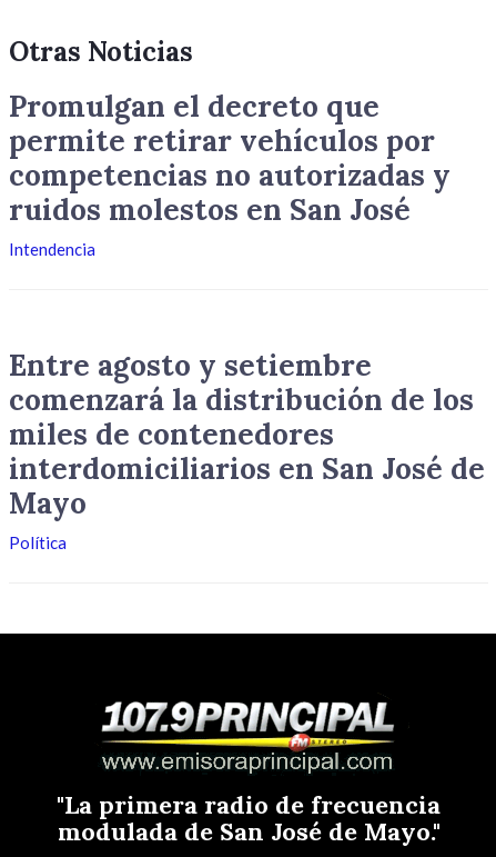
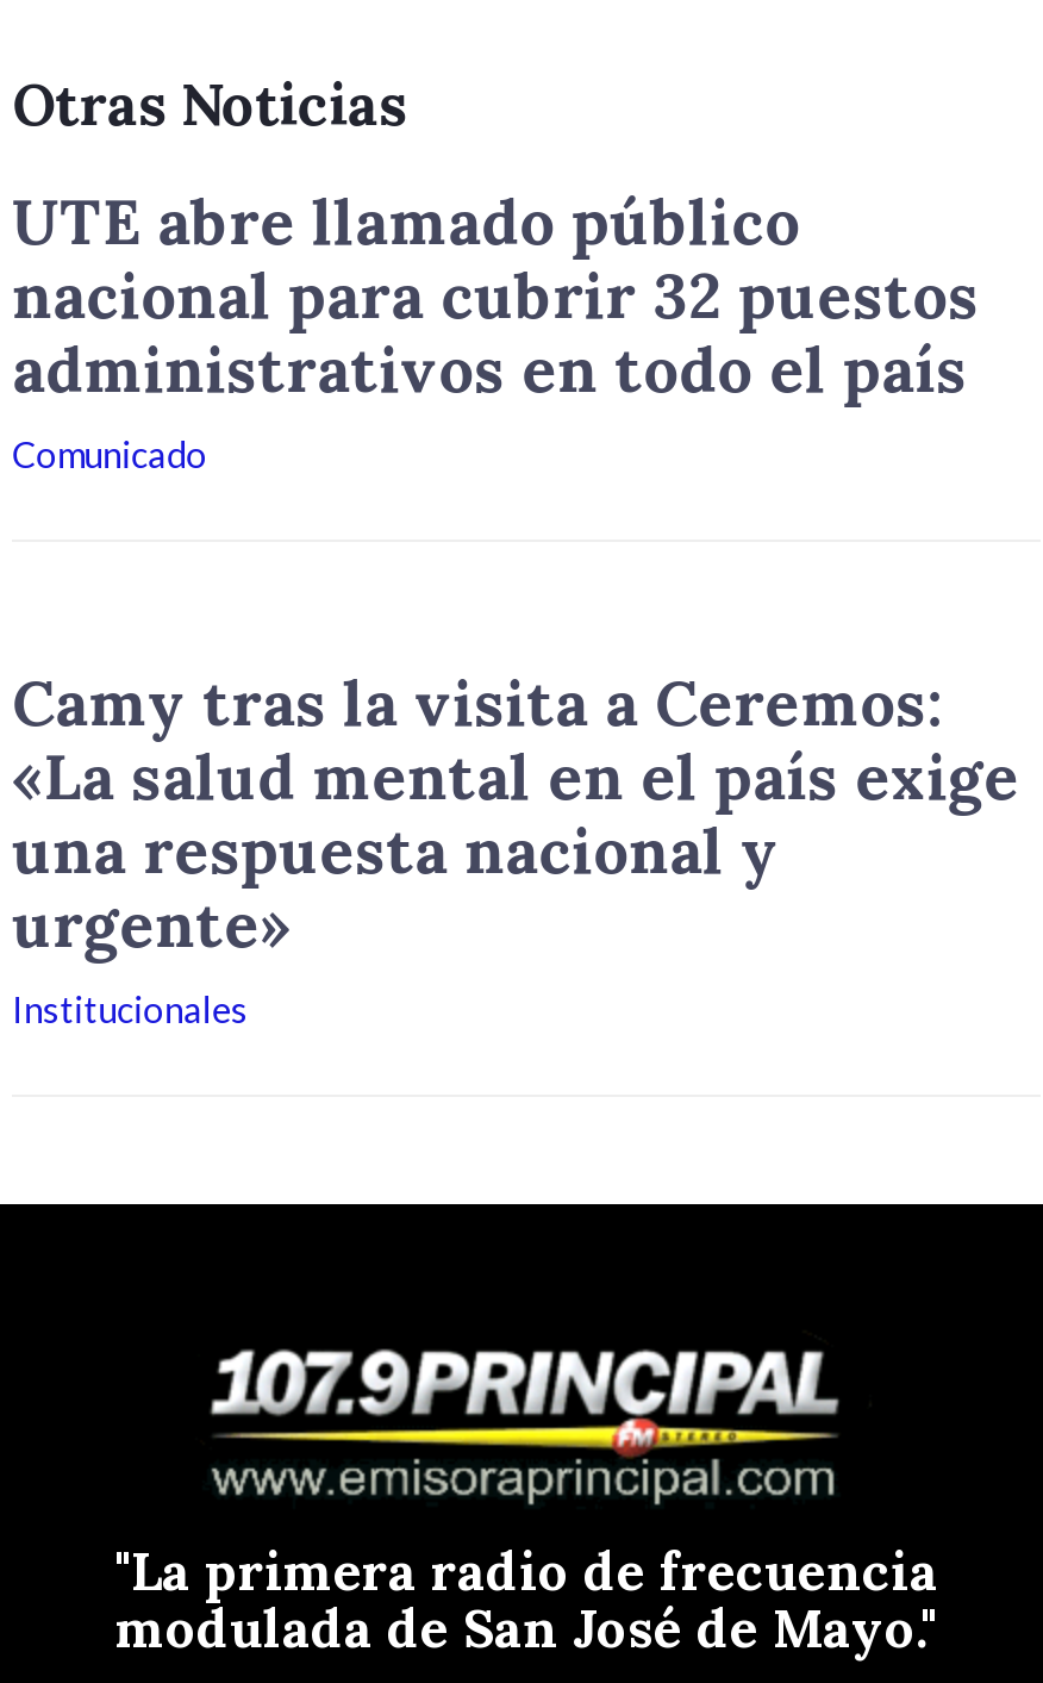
[9,87,451,259] Promulgan el decreto que | permite retirar vehículos por | competencias no autorizadas y | ruidos molestos en San José | Intendencia -> [12,181,979,474] UTE abre llamado público | nacional para cubrir 32 puestos | administrativos en todo el país | Comunicado
[9,347,485,553] Entre agosto y setiembre | comenzará la distribución de los | miles de contenedores | interdomiciliarios en San José de | Mayo | Política -> [12,664,1019,1031] Camy tras la visita a Ceremos: | «La salud mental en el país exige | una respuesta nacional y | urgente» | Institucionales

